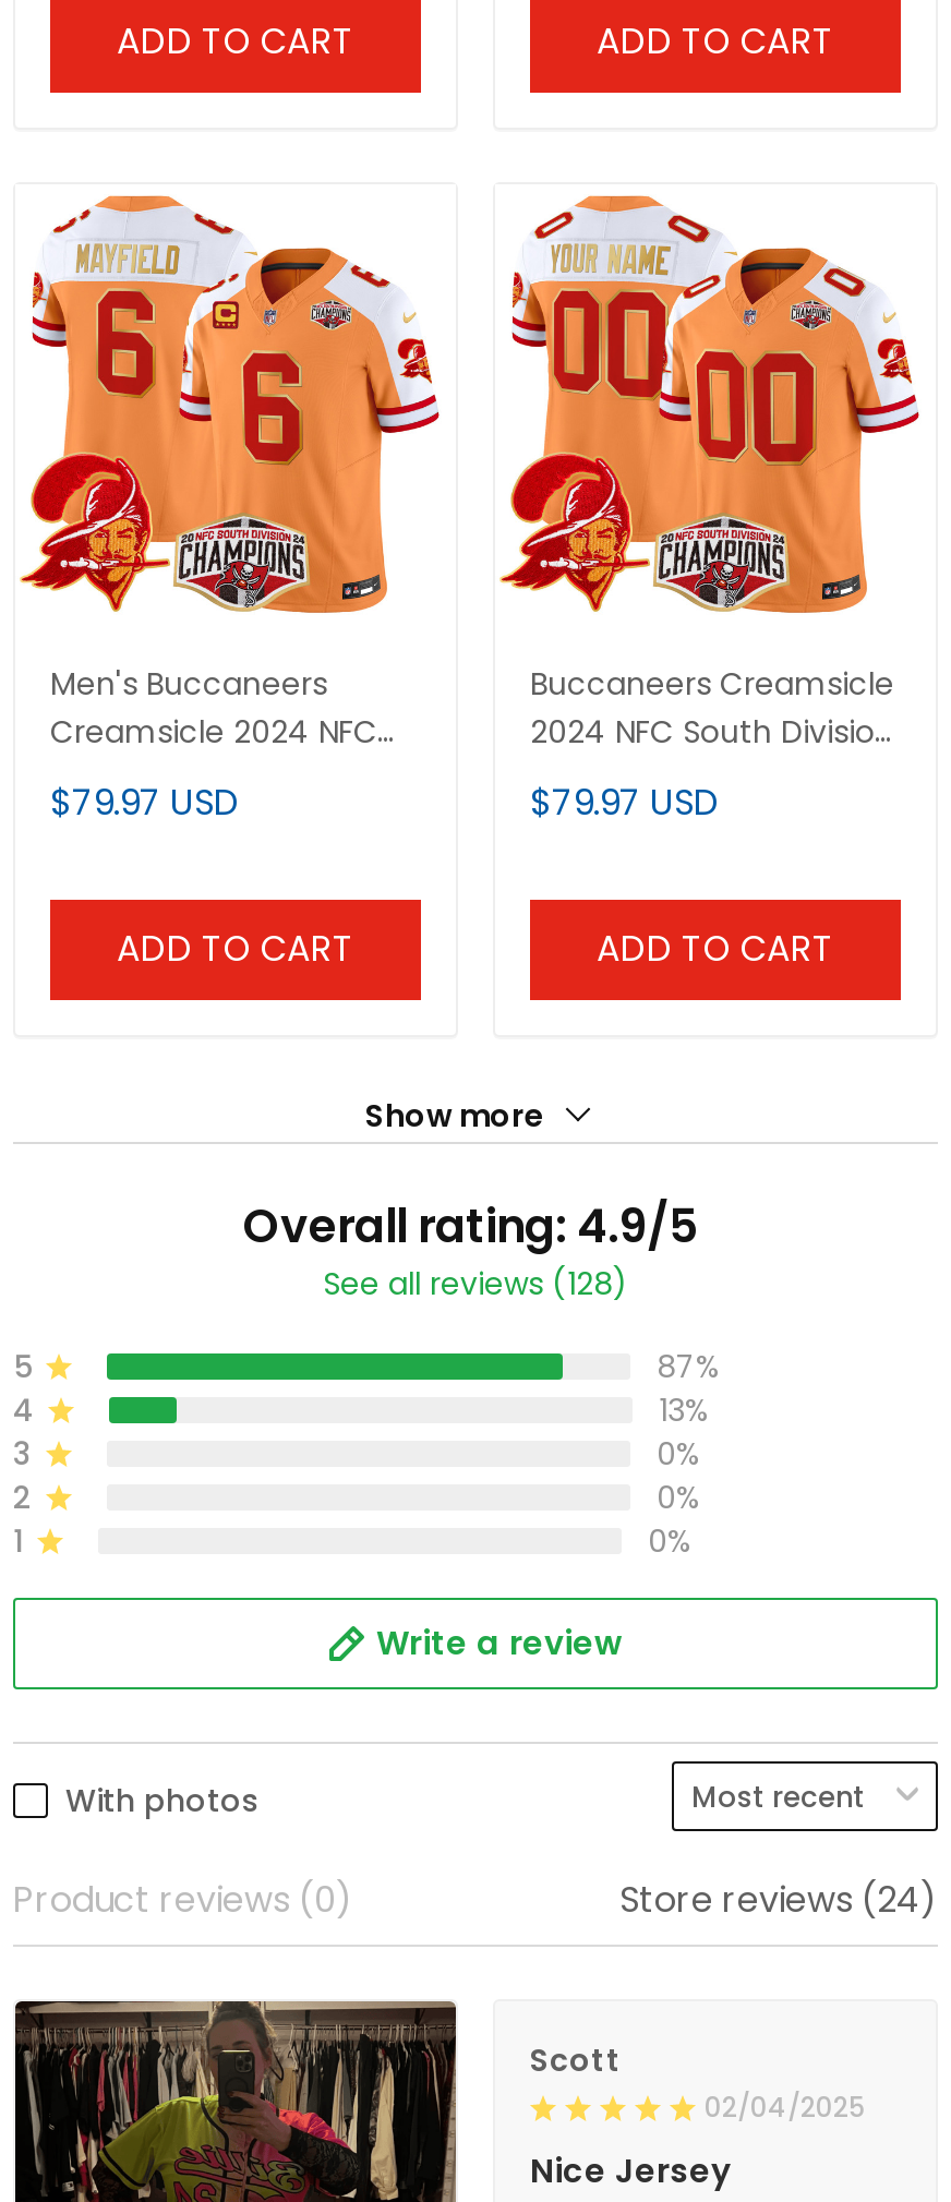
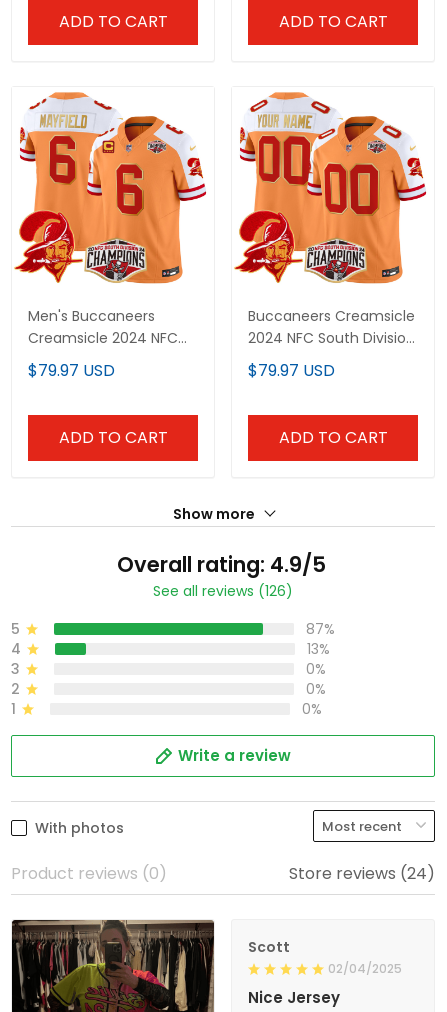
[323,1261,628,1304] See all reviews (128) -> [153,580,293,600] See all reviews (126)

